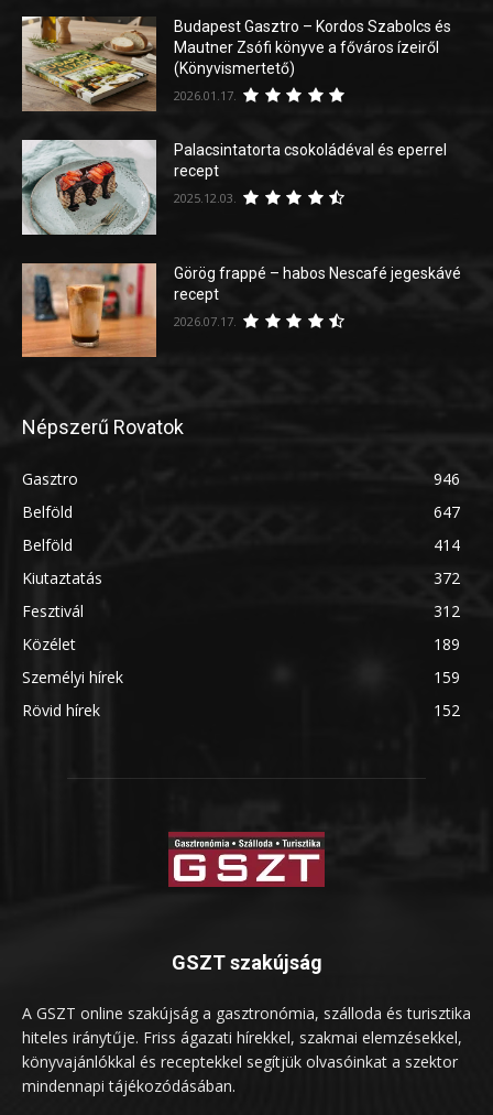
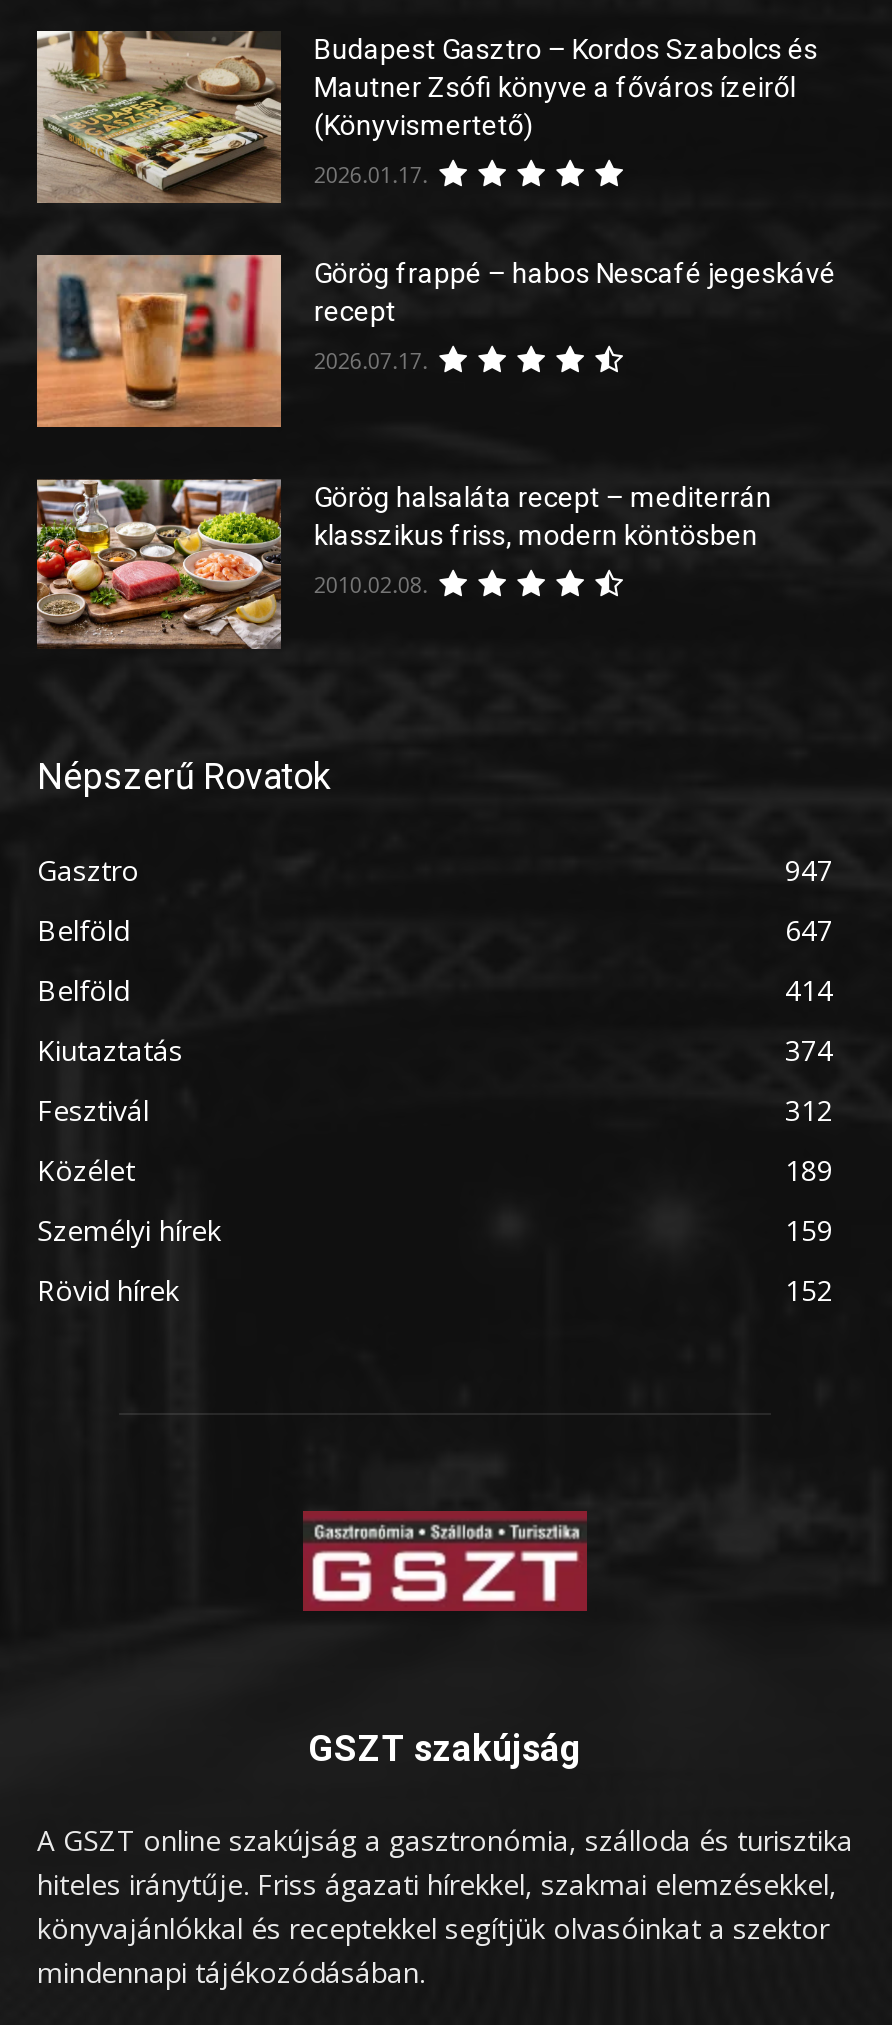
[21,139,447,236] [image] | Palacsintatorta csokoládéval és eperrel | recept | 2025.12.03. -> none
moved [174,264,462,329] -> [314,257,836,375]: Görög frappé – habos Nescafé jegeskávé | recept | 2026.07.17.
none -> [35,479,772,649] [image] | Görög halsaláta recept – mediterrán | klasszikus friss, modern köntösben | 2010.02.08.
[434,469,460,490] 946 -> [785,852,833,890] 947
[434,568,460,589] 372 -> [785,1032,833,1070] 374

